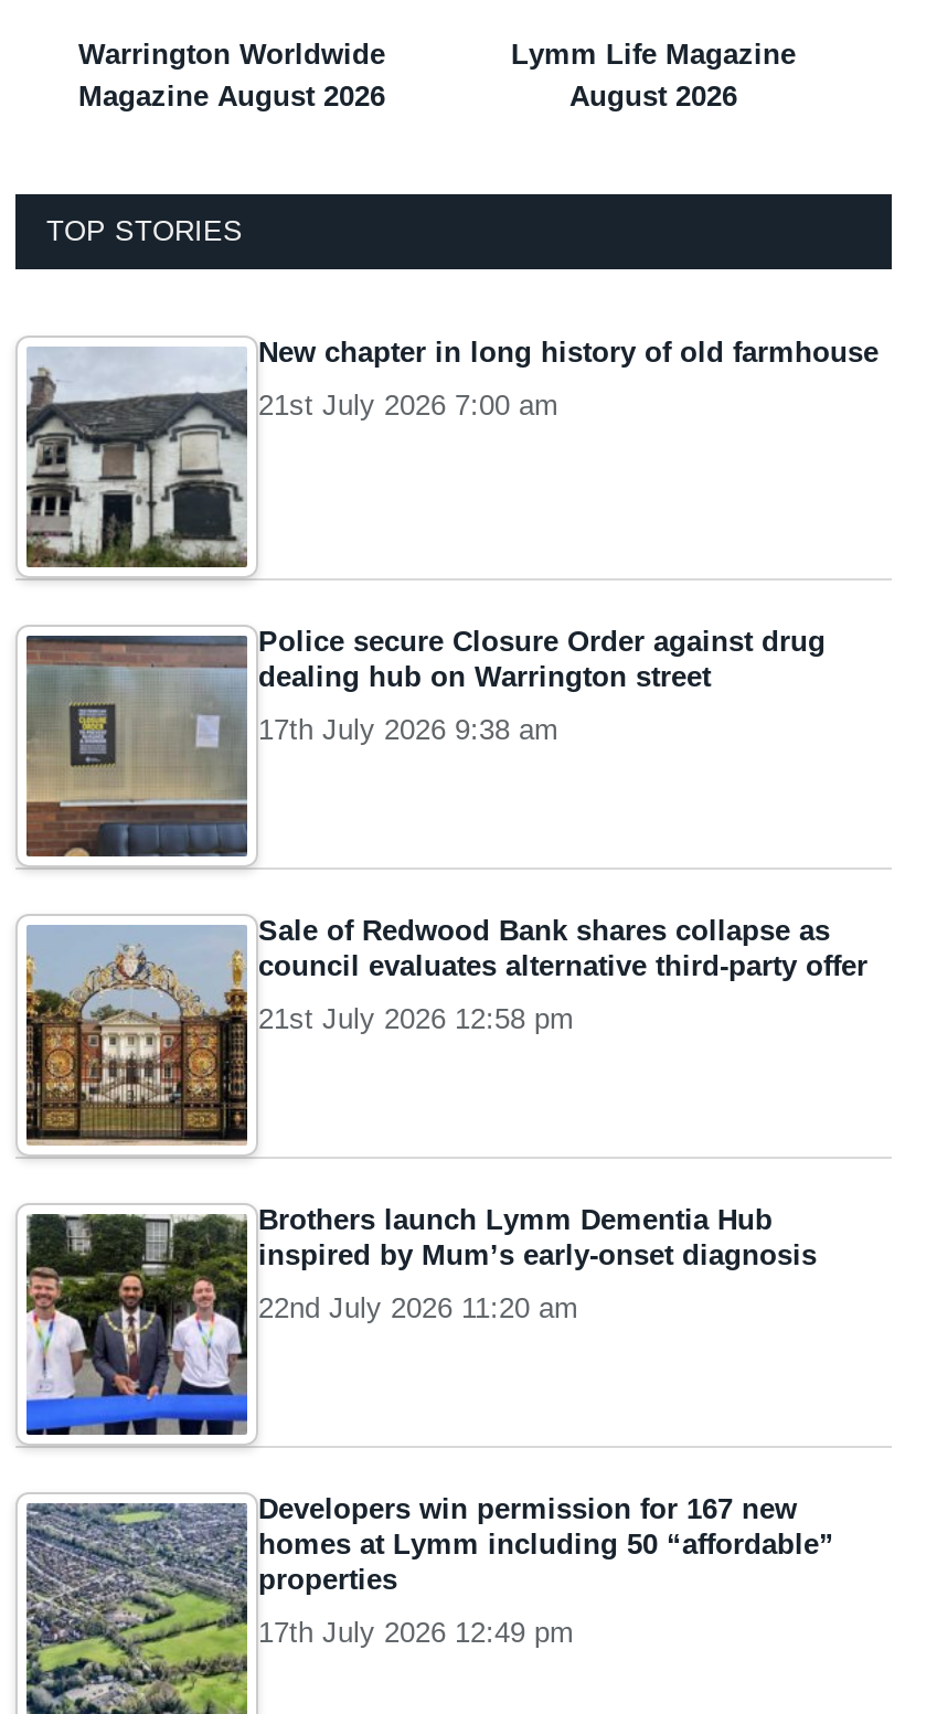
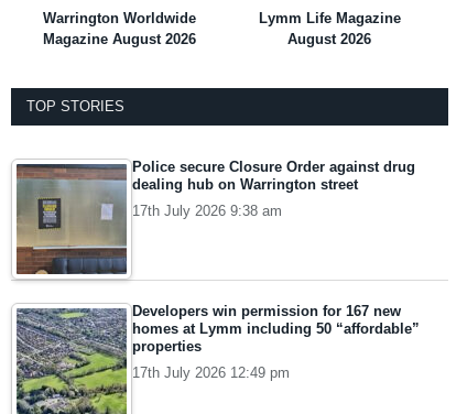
[26,335,879,568] [image] | New chapter in long history of old farmhouse | 21st July 2026 7:00 am -> none
[24,913,867,1160] [image] | Sale of Redwood Bank shares collapse as | council evaluates alternative third-party offer | 21st July 2026 12:58 pm -> none
[24,1202,817,1436] [image] | Brothers launch Lymm Dementia Hub | inspired by Mum’s early-onset diagnosis | 22nd July 2026 11:20 am -> none

